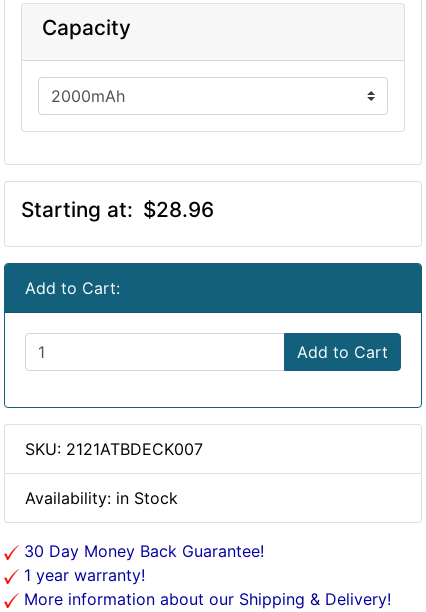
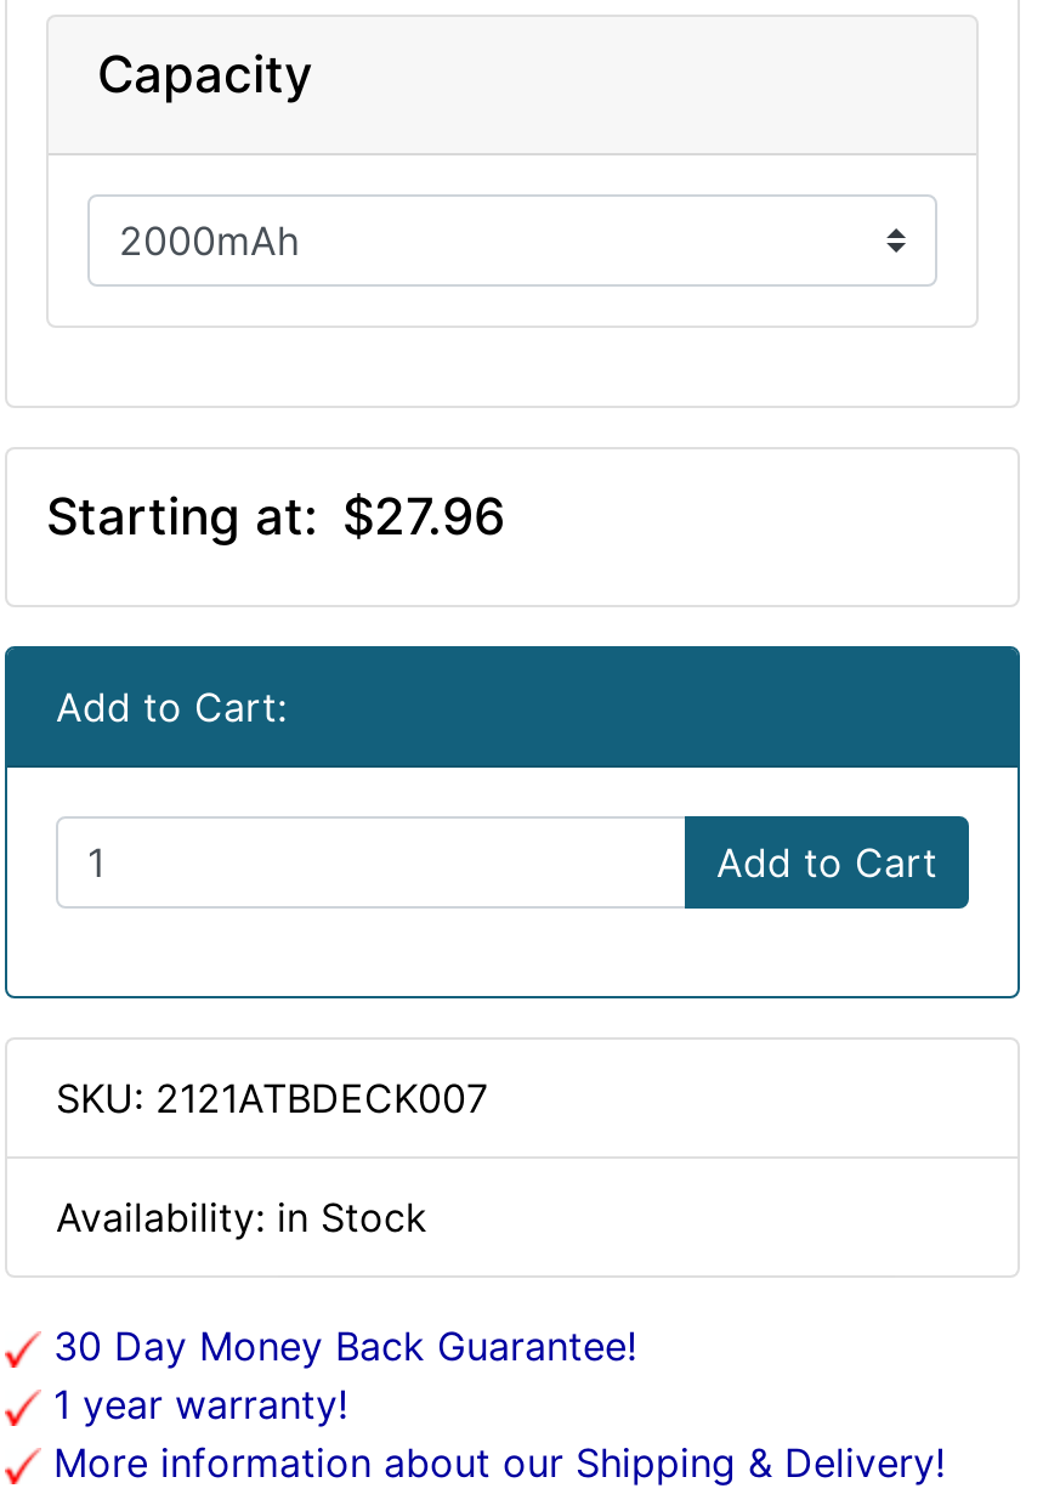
[21,197,214,222] Starting at: $28.96 -> [46,486,505,547] Starting at: $27.96

